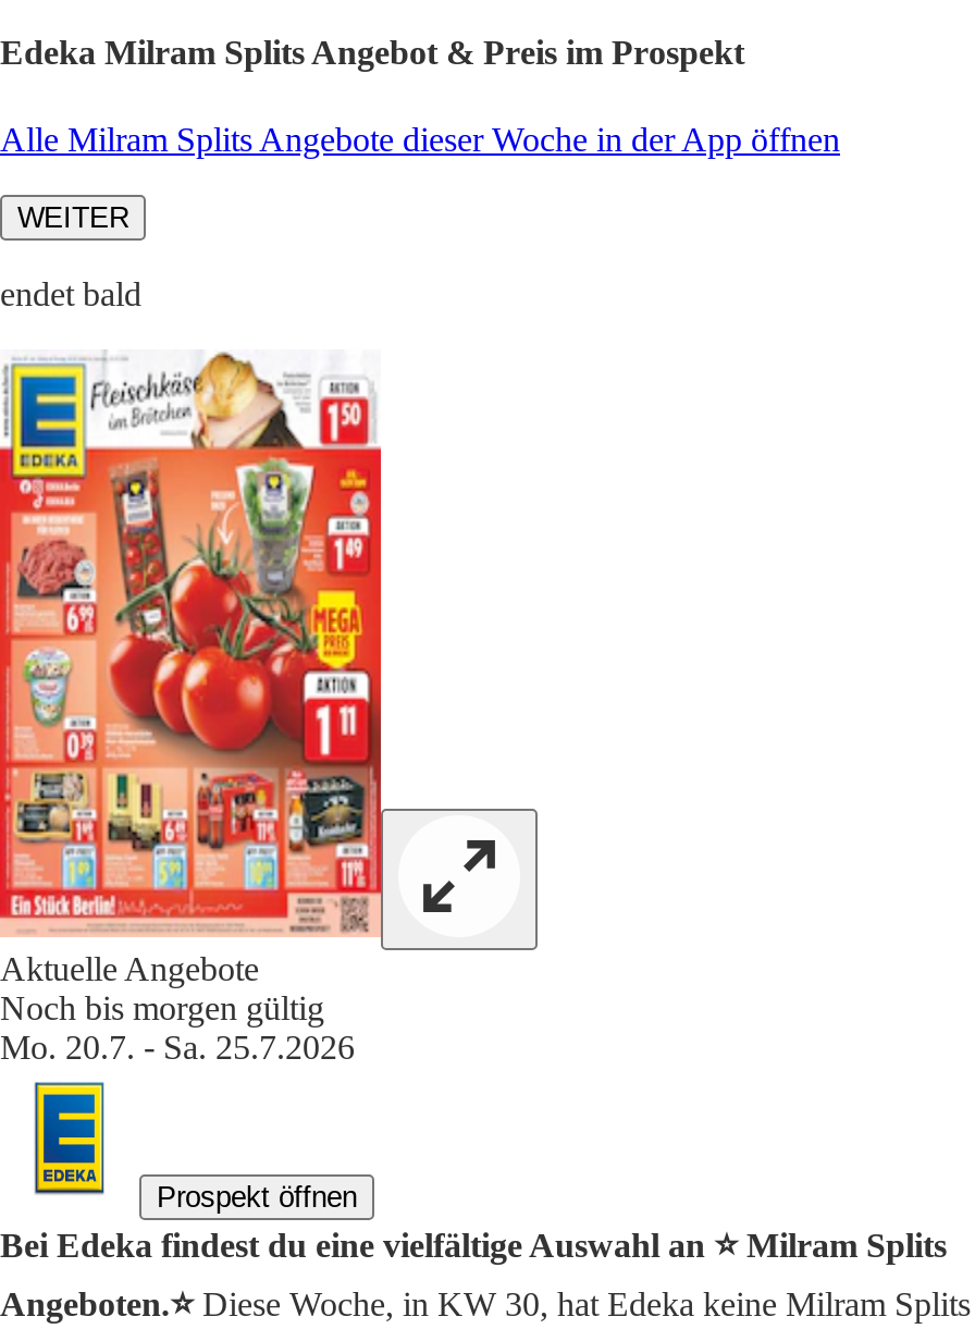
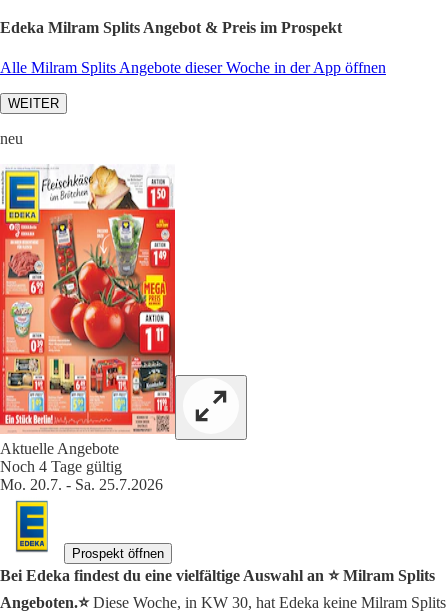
[0,274,141,311] endet bald -> [0,129,23,146] neu
[0,988,324,1025] Noch bis morgen gültig -> [0,457,122,474] Noch 4 Tage gültig

